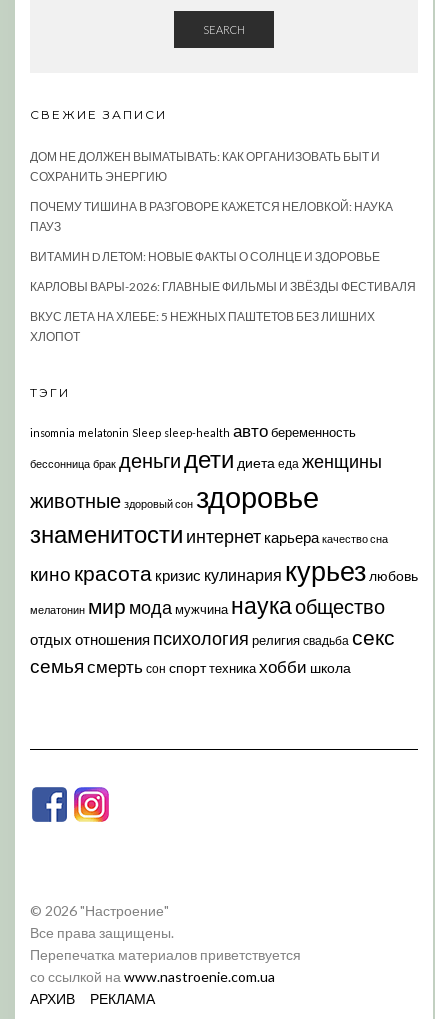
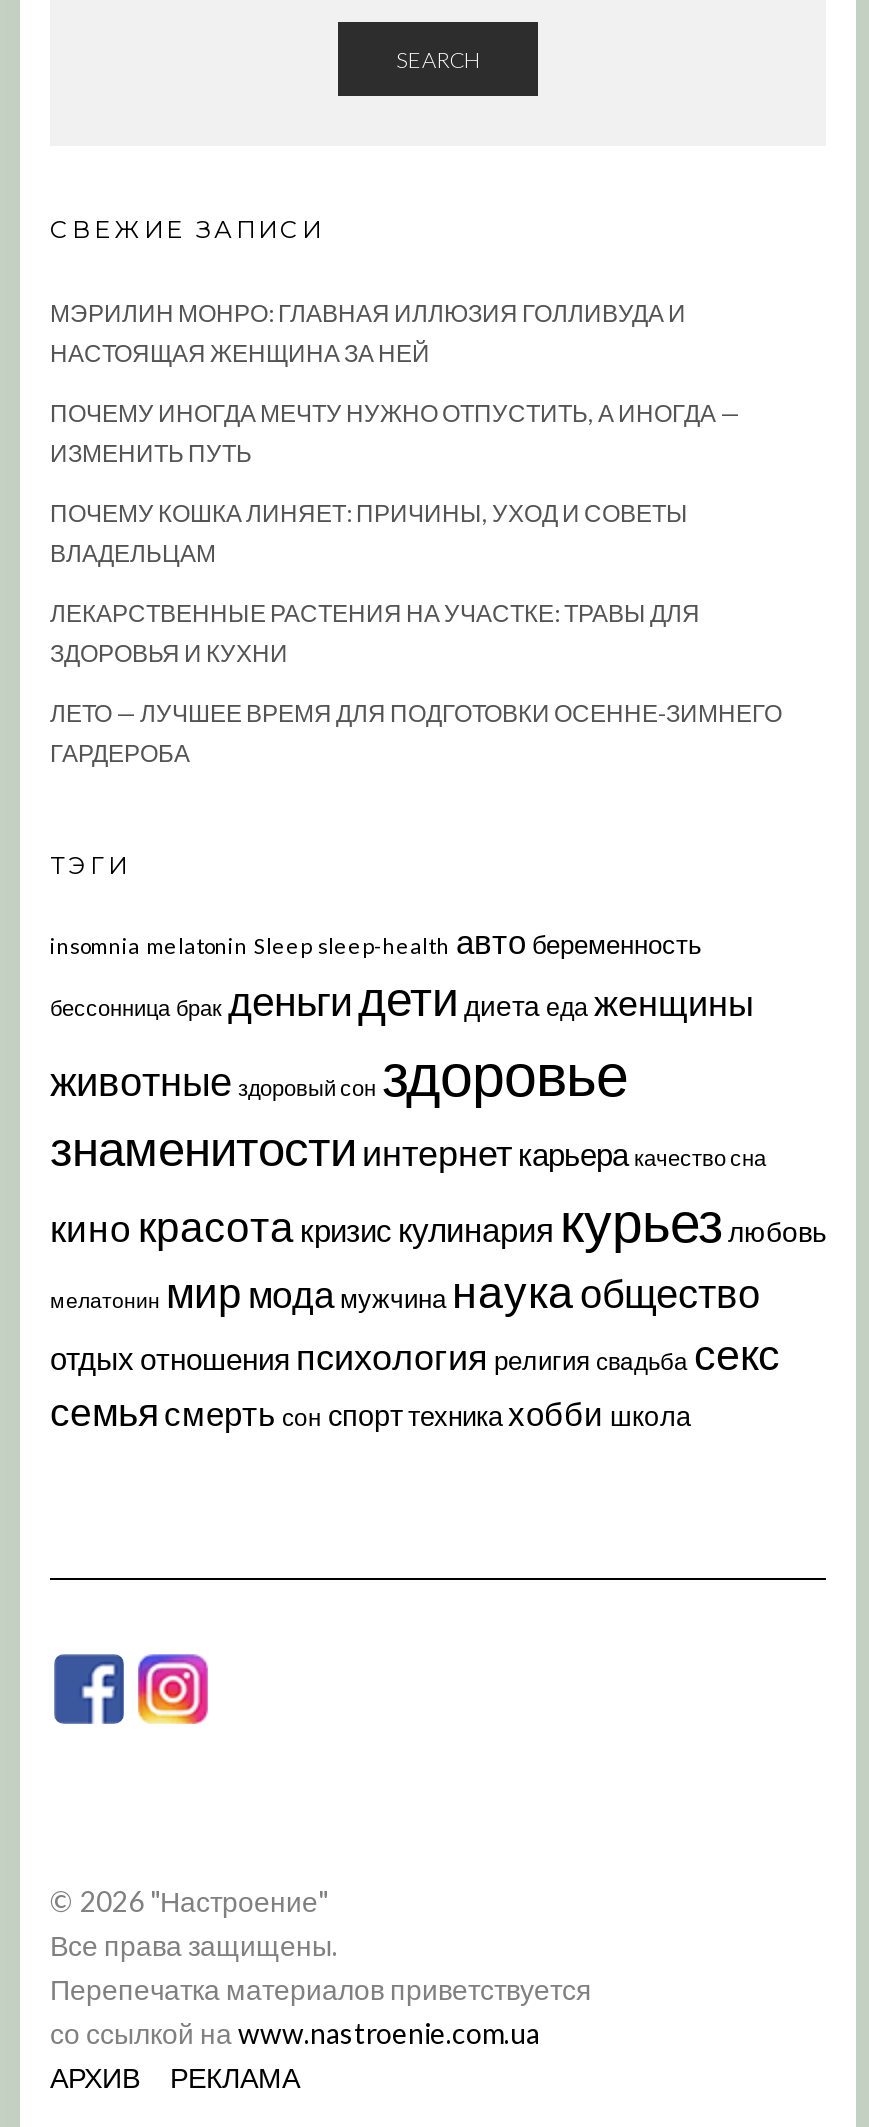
[30,149,380,184] ДОМ НЕ ДОЛЖЕН ВЫМАТЫВАТЬ: КАК ОРГАНИЗОВАТЬ БЫТ И | СОХРАНИТЬ ЭНЕРГИЮ -> [50,297,686,367] МЭРИЛИН МОНРО: ГЛАВНАЯ ИЛЛЮЗИЯ ГОЛЛИВУДА И | НАСТОЯЩАЯ ЖЕНЩИНА ЗА НЕЙ
[30,199,393,234] ПОЧЕМУ ТИШИНА В РАЗГОВОРЕ КАЖЕТСЯ НЕЛОВКОЙ: НАУКА | ПАУЗ -> [50,397,740,467] ПОЧЕМУ ИНОГДА МЕЧТУ НУЖНО ОТПУСТИТЬ, А ИНОГДА — | ИЗМЕНИТЬ ПУТЬ
[30,249,380,264] ВИТАМИН D ЛЕТОМ: НОВЫЕ ФАКТЫ О СОЛНЦЕ И ЗДОРОВЬЕ -> [50,497,688,567] ПОЧЕМУ КОШКА ЛИНЯЕТ: ПРИЧИНЫ, УХОД И СОВЕТЫ | ВЛАДЕЛЬЦАМ
[30,279,416,294] КАРЛОВЫ ВАРЫ-2026: ГЛАВНЫЕ ФИЛЬМЫ И ЗВЁЗДЫ ФЕСТИВАЛЯ -> [50,597,700,667] ЛЕКАРСТВЕННЫЕ РАСТЕНИЯ НА УЧАСТКЕ: ТРАВЫ ДЛЯ | ЗДОРОВЬЯ И КУХНИ
[30,309,375,344] ВКУС ЛЕТА НА ХЛЕБЕ: 5 НЕЖНЫХ ПАШТЕТОВ БЕЗ ЛИШНИХ | ХЛОПОТ -> [50,697,782,767] ЛЕТО — ЛУЧШЕЕ ВРЕМЯ ДЛЯ ПОДГОТОВКИ ОСЕННЕ-ЗИМНЕГО | ГАРДЕРОБА

